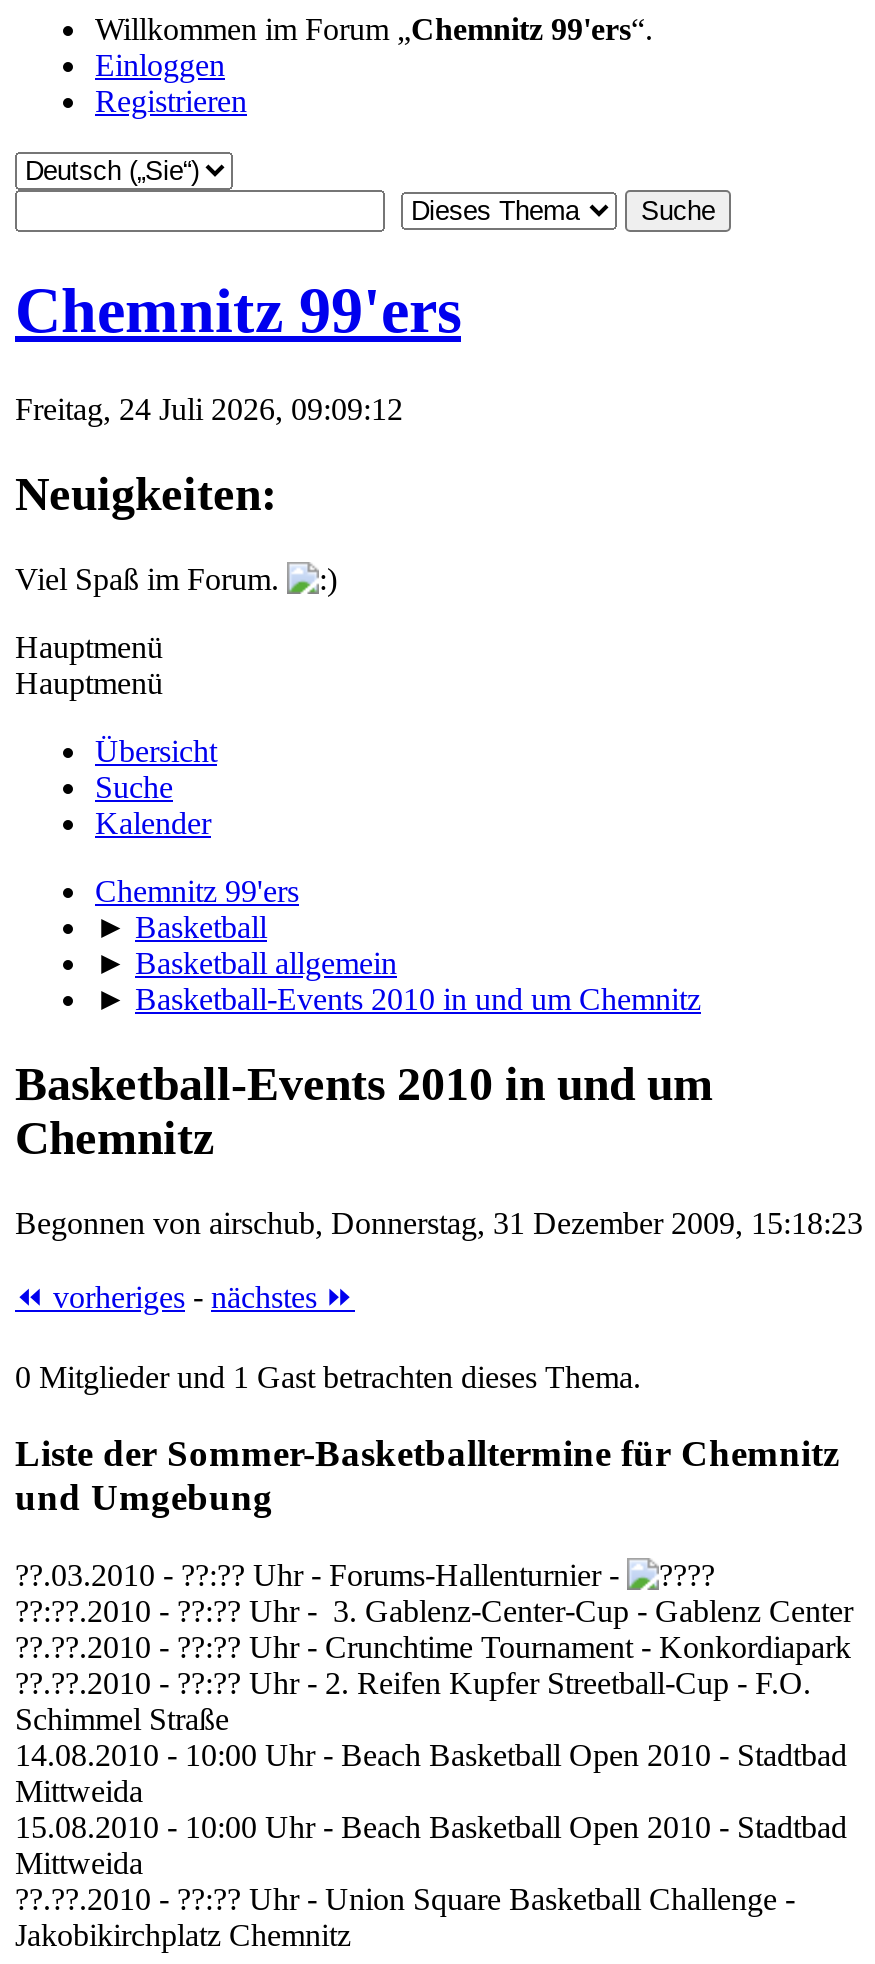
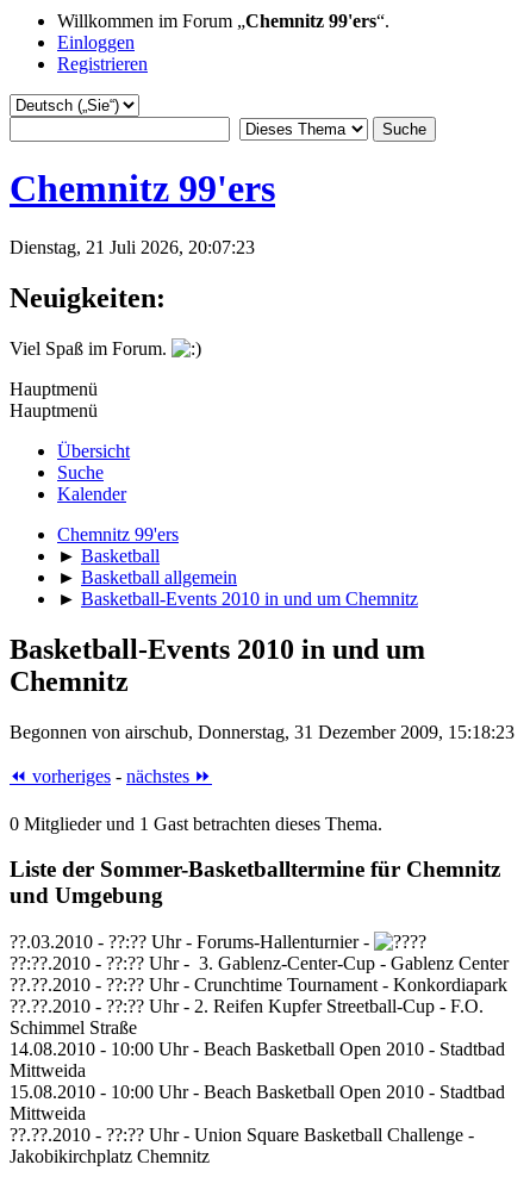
[15,392,403,426] Freitag, 24 Juli 2026, 09:09:12 -> [10,237,255,257] Dienstag, 21 Juli 2026, 20:07:23

